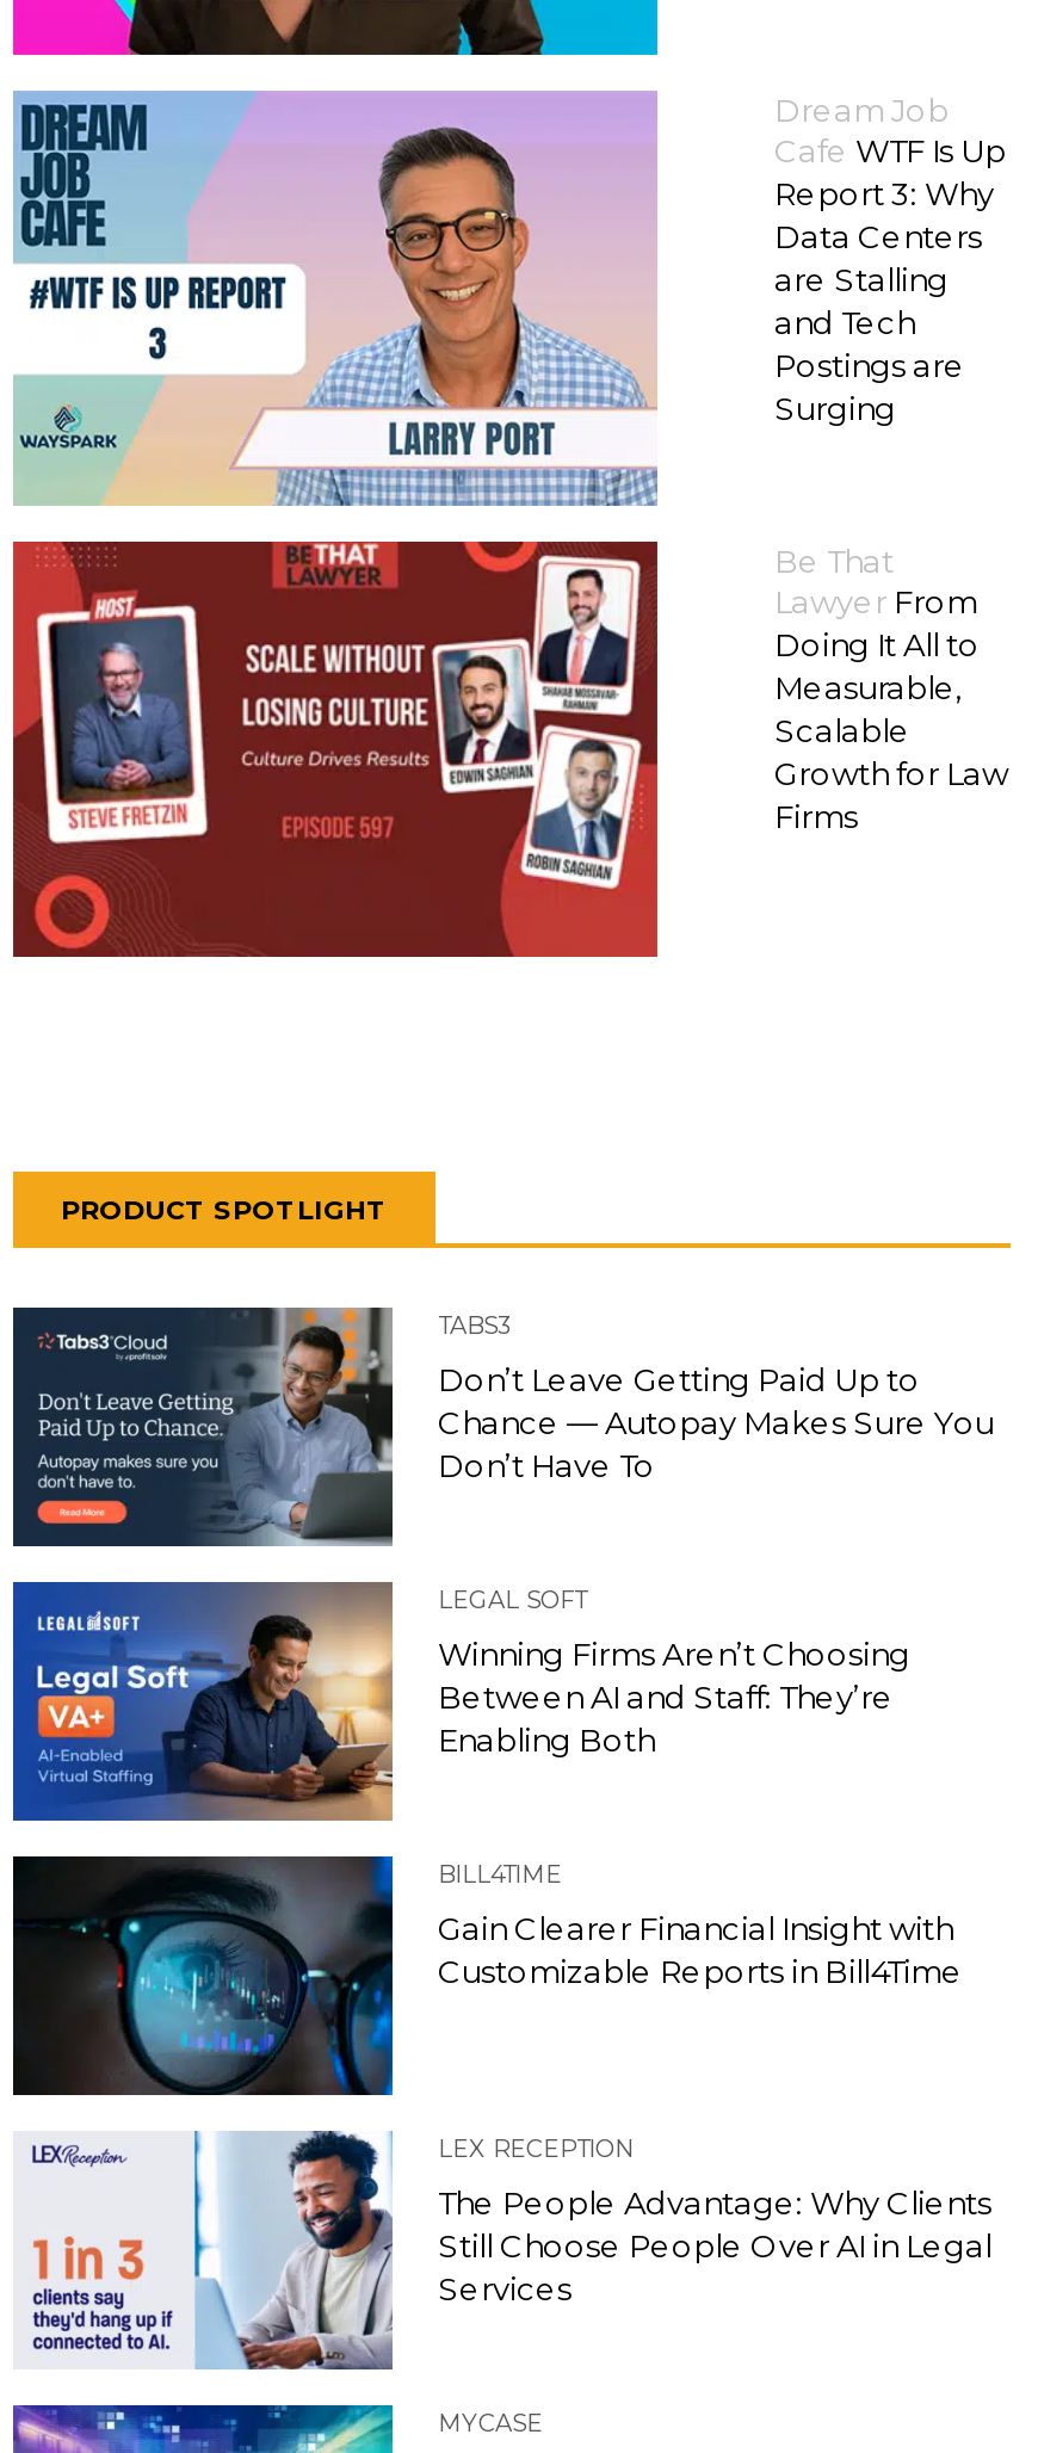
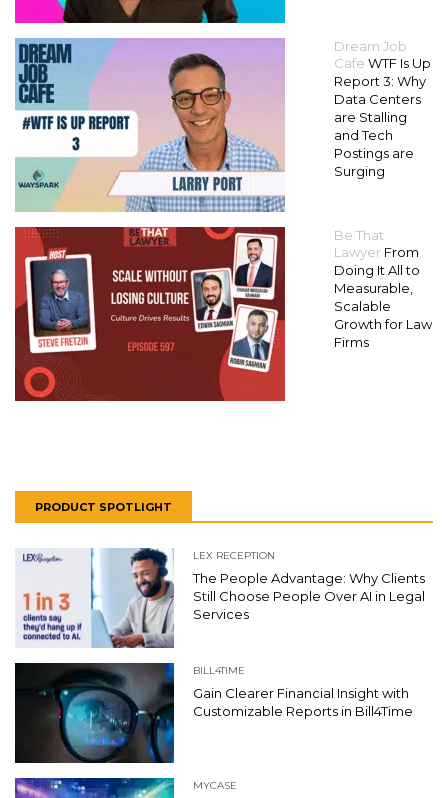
[11,1305,994,1549] [image] | TABS3 | Don’t Leave Getting Paid Up to | Chance — Autopay Makes Sure You | Don’t Have To -> none
[11,1580,910,1823] [image] | LEGAL SOFT | Winning Firms Aren’t Choosing | Between AI and Staff: They’re | Enabling Both -> none
moved [11,1854,963,2097] -> [14,662,413,764]: [image] | BILL4TIME | Gain Clearer Financial Insight with | Customizable Reports in Bill4Time
moved [27,2128,991,2374] -> [21,547,425,650]: [image] | LEX RECEPTION | The People Advantage: Why Clients | Still Choose People Over AI in Legal | Services

